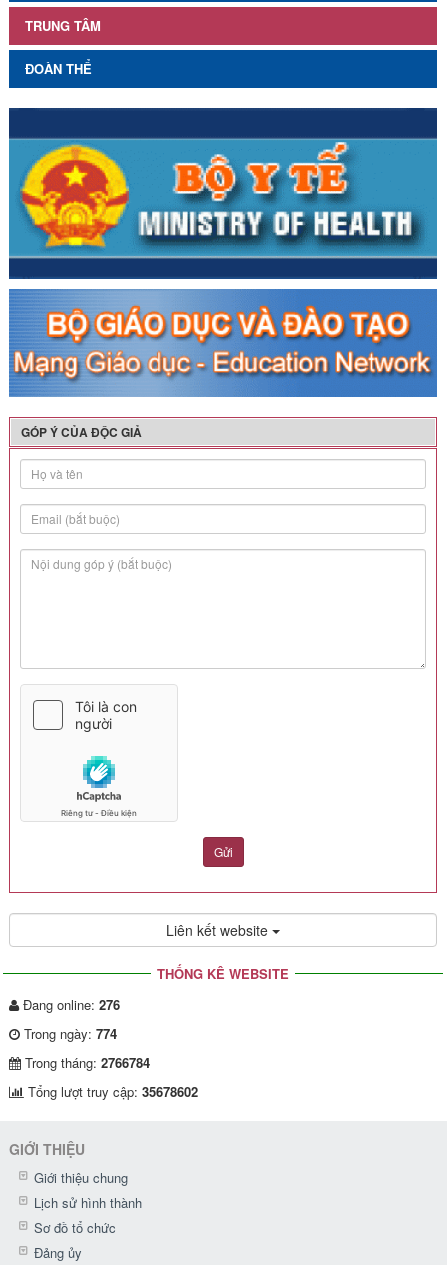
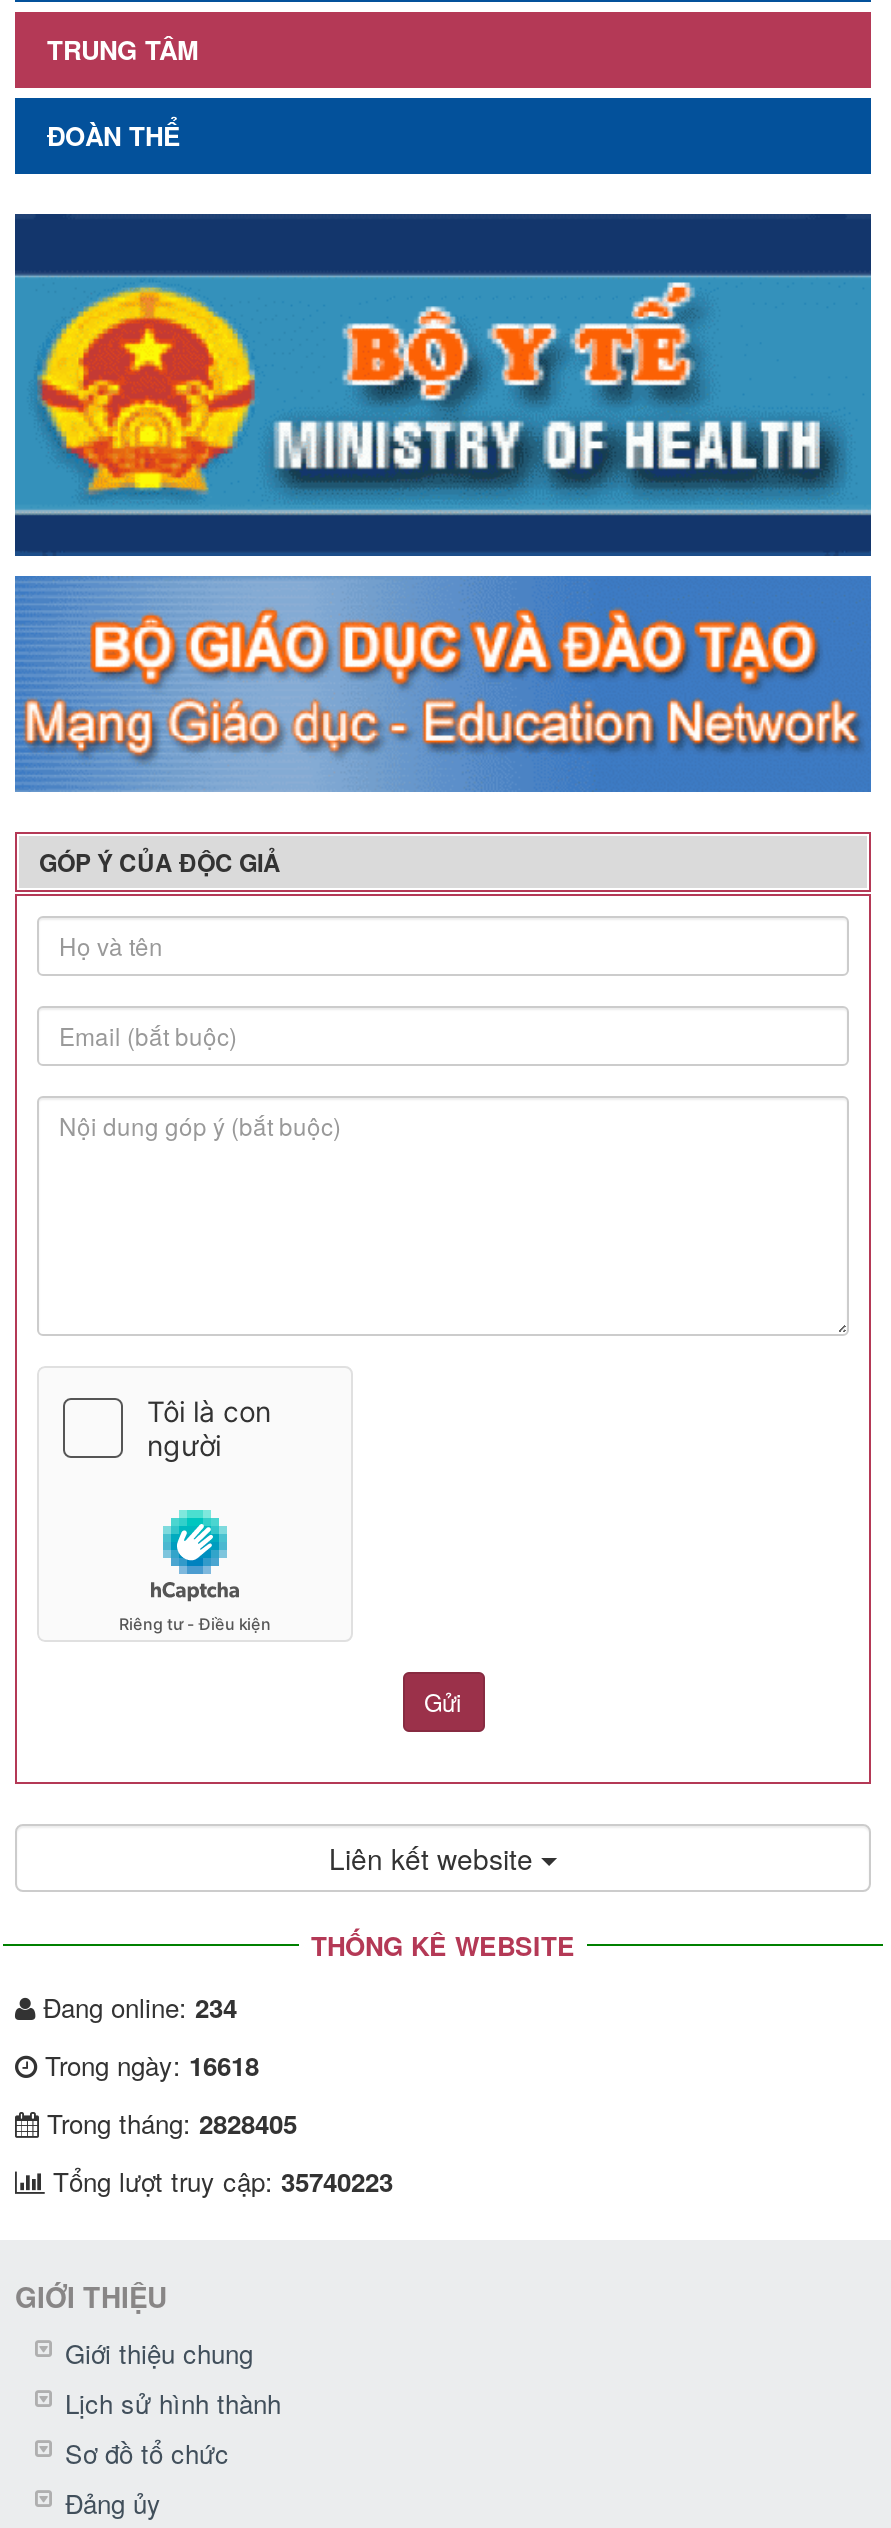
[19,995,120,1014] Đang online: 276 -> [35,1988,237,2026] Đang online: 234
[20,1024,117,1043] Trong ngày: 774 -> [37,2046,259,2084] Trong ngày: 16618
[21,1053,150,1072] Trong tháng: 2766784 -> [39,2104,297,2142] Trong tháng: 2828405
[24,1082,198,1101] Tổng lượt truy cập: 35678602 -> [45,2162,393,2200] Tổng lượt truy cập: 35740223

